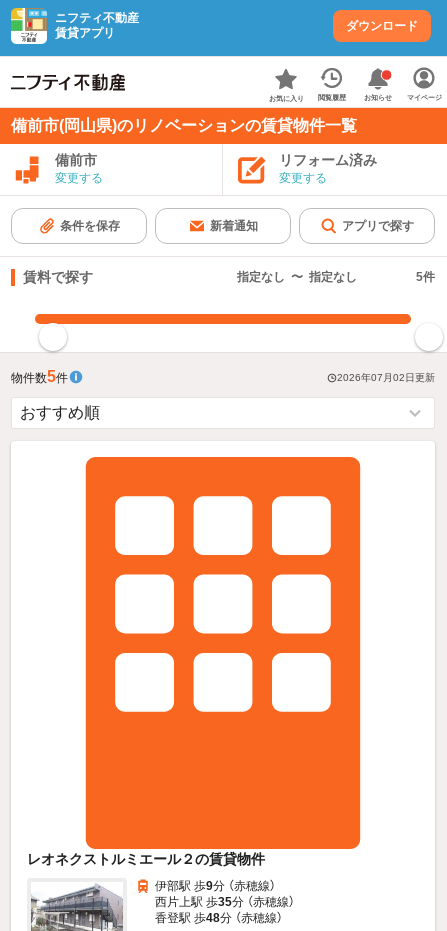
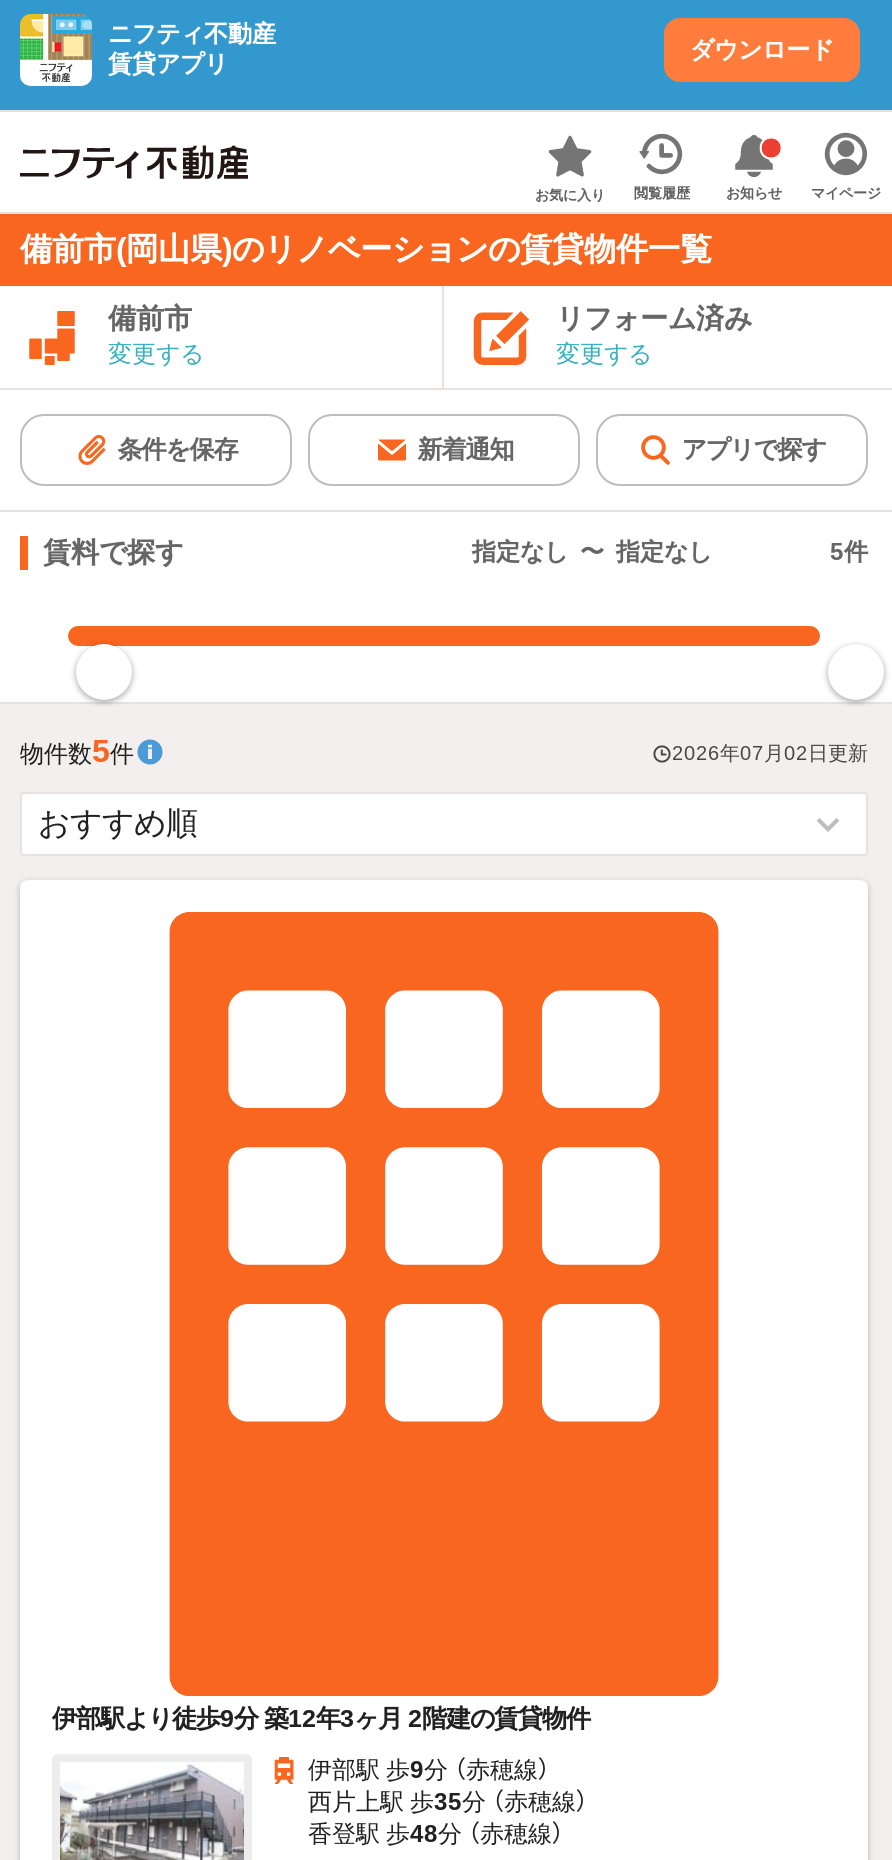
[27,851,265,867] レオネクストルミエール２の賃貸物件 -> [52,1705,590,1733] 伊部駅より徒歩9分 築12年3ヶ月 2階建の賃貸物件

